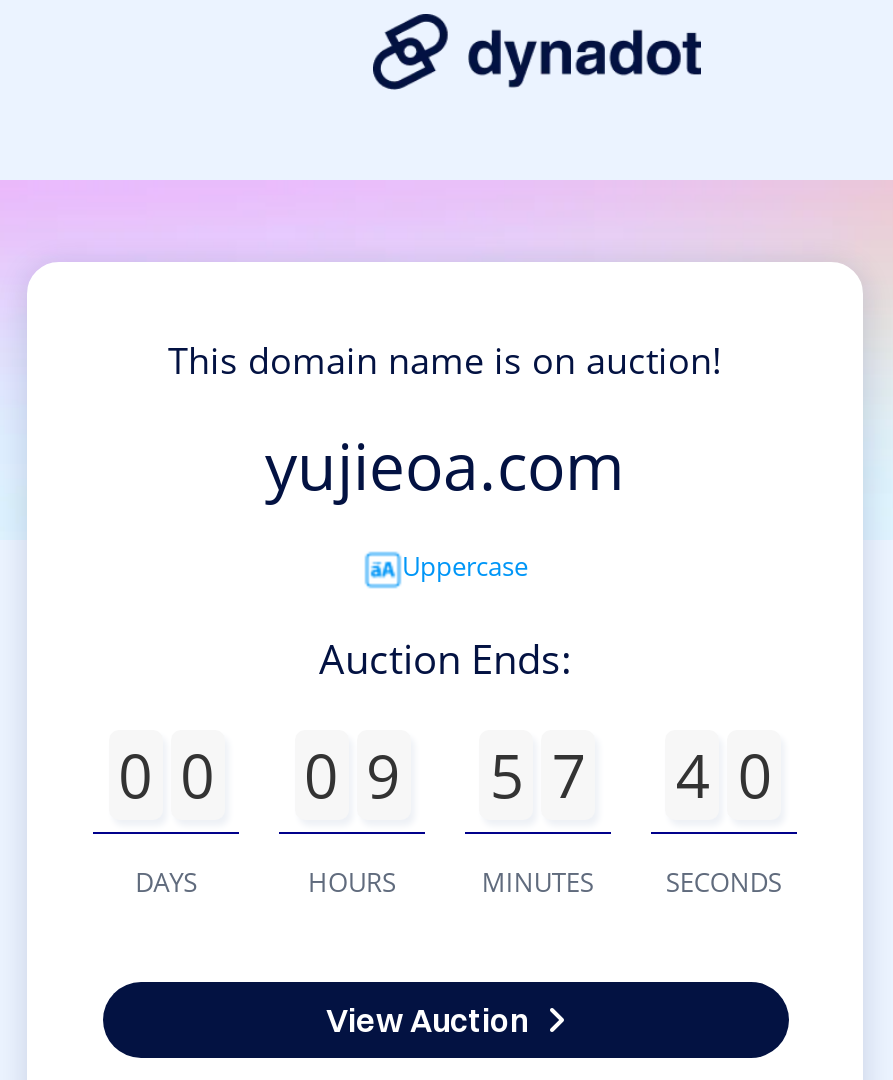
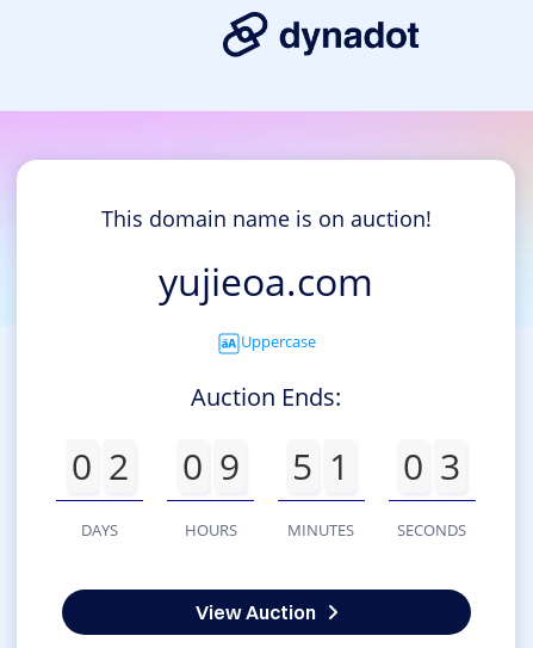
[118,734,214,816] 0 0 -> [71,442,128,490] 0 2
[490,734,586,816] 5 7 -> [293,442,350,490] 5 1
[676,734,772,816] 4 0 -> [403,442,461,490] 0 3

